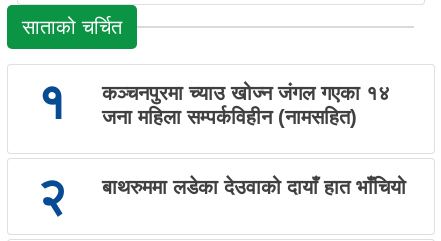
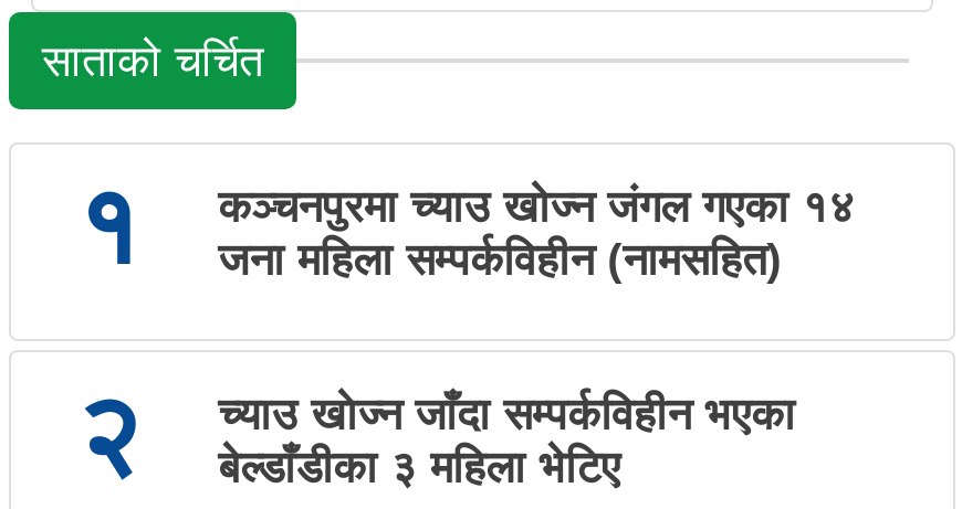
[102,176,406,198] बाथरुममा लडेका देउवाको दायाँ हात भाँचियो -> [218,390,795,491] च्याउ खाेज्न जाँदा सम्पर्कविहीन भएका | बेल्डाँडीका ३ महिला भेटिए

